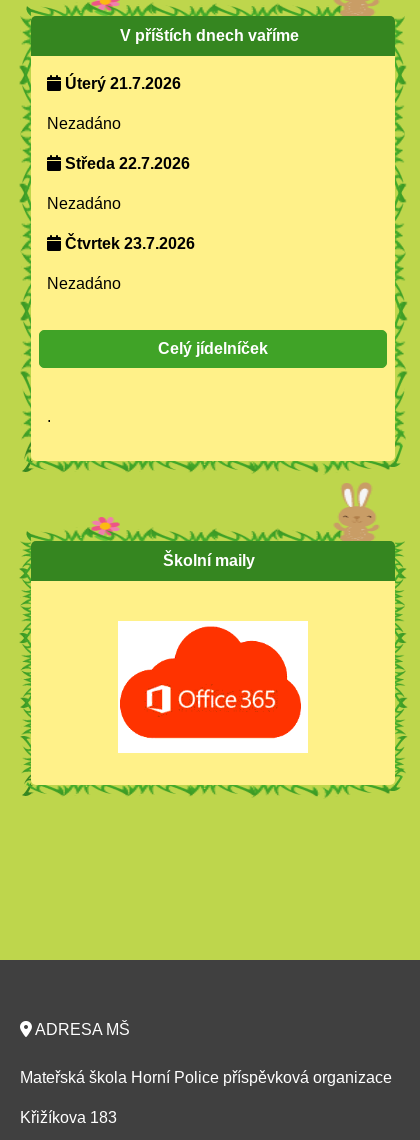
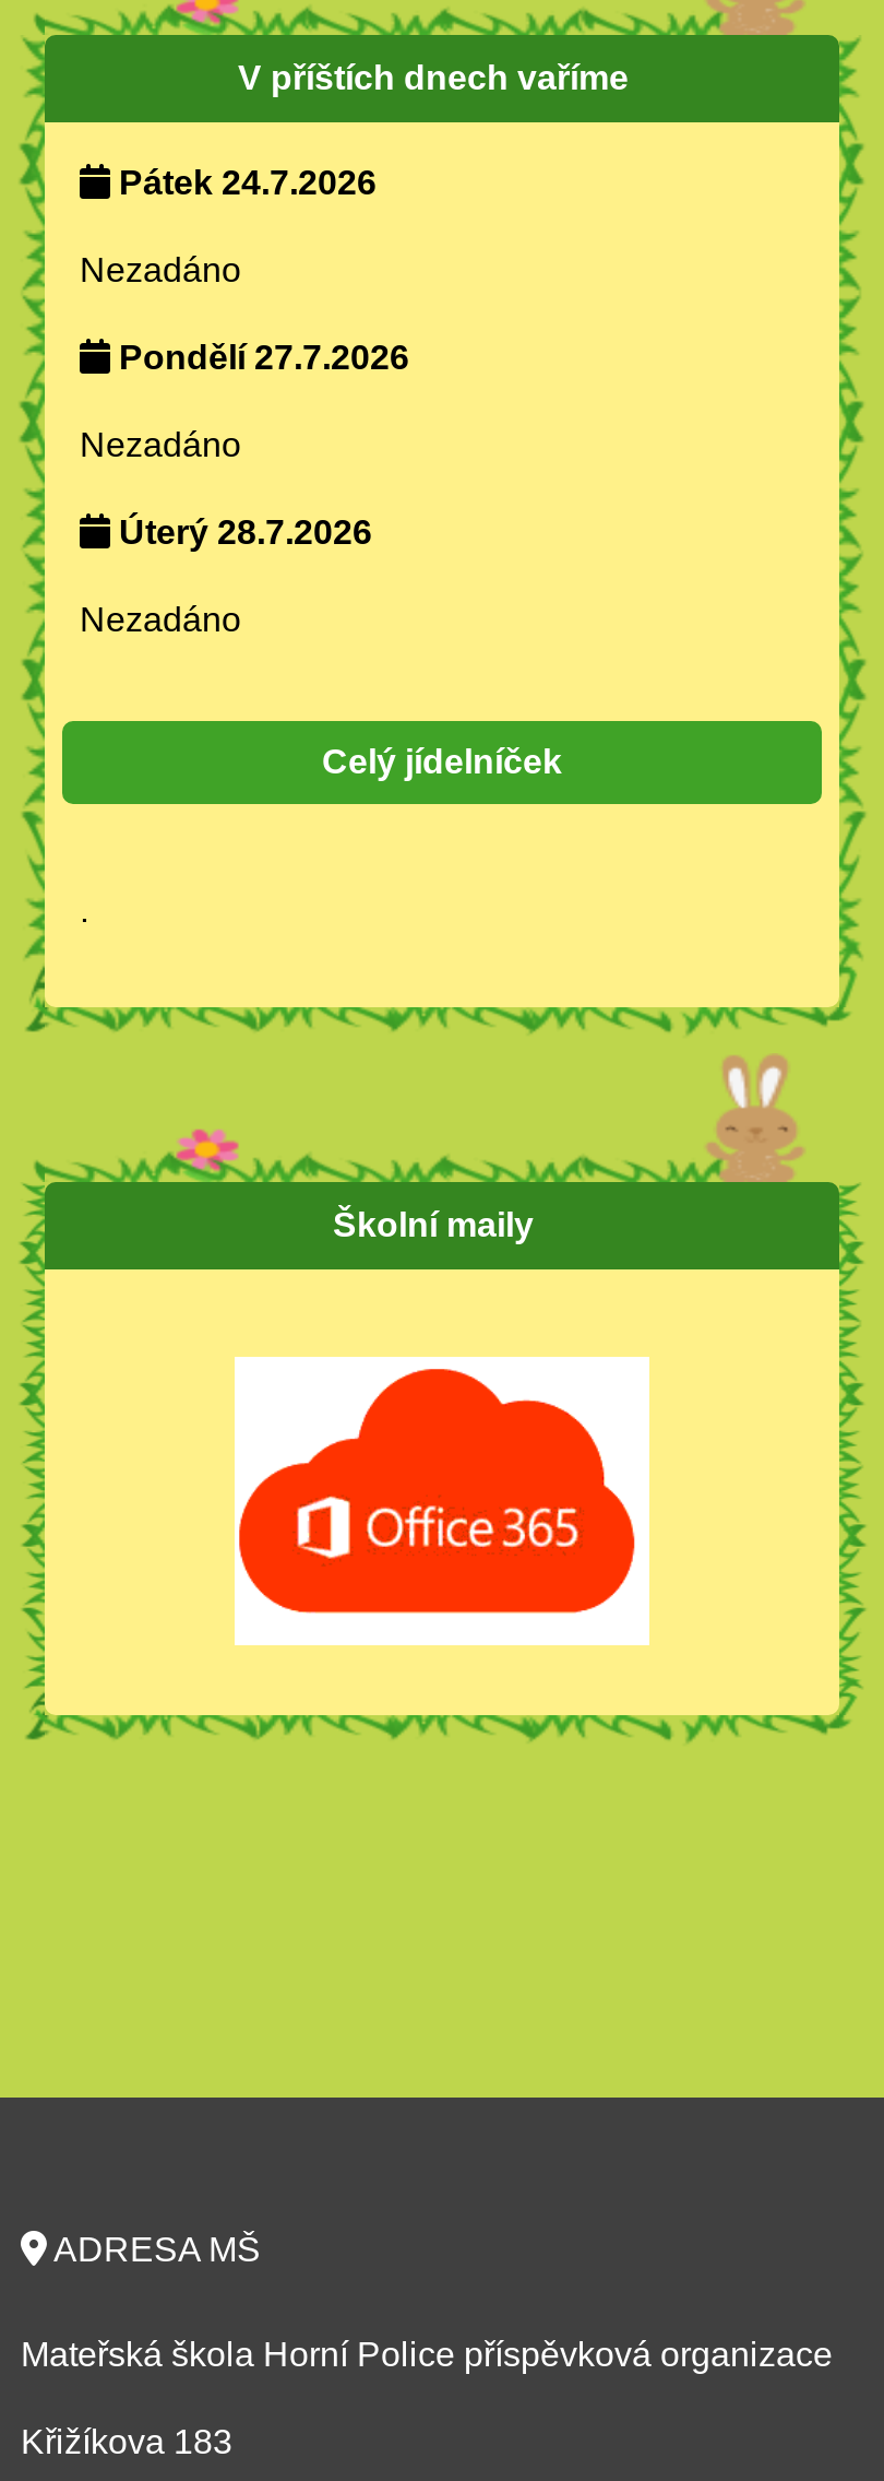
[61,75,181,92] Úterý 21.7.2026 -> [110,164,377,201] Pátek 24.7.2026
[61,155,190,172] Středa 22.7.2026 -> [110,339,409,376] Pondělí 27.7.2026
[61,235,195,252] Čtvrtek 23.7.2026 -> [110,514,372,551] Úterý 28.7.2026

